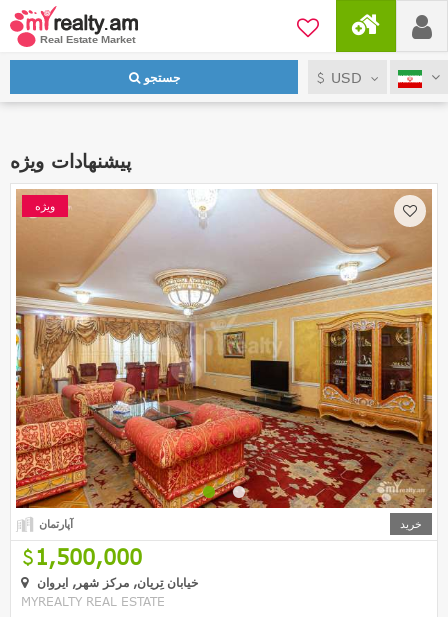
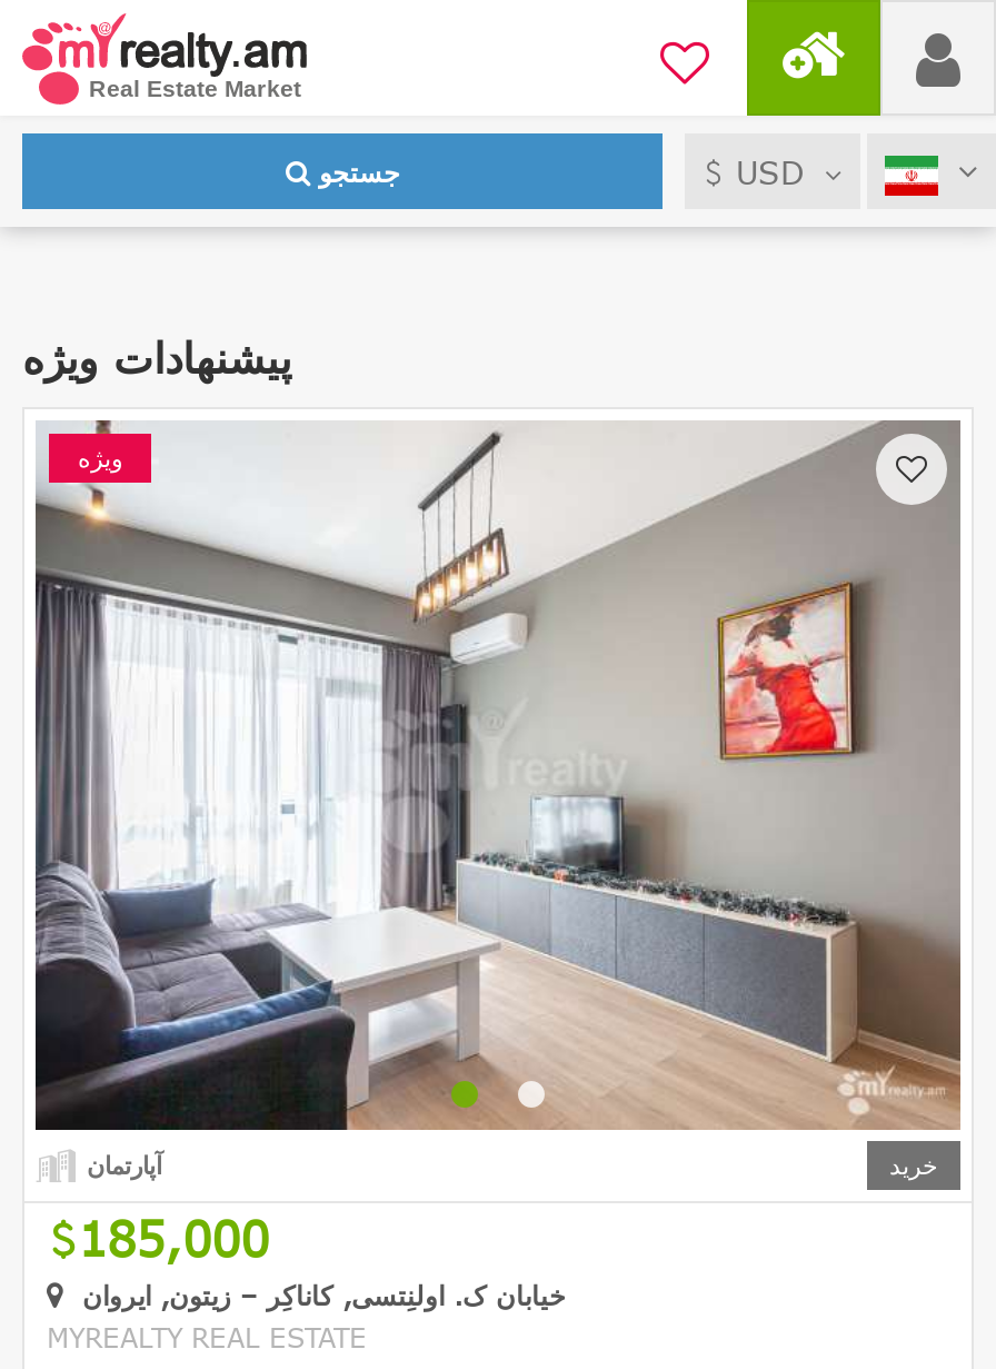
[15,189,433,589] [image] | 1,500,000 | خیابان تِریان, مرکز شهر, ایروان -> [33,418,960,1310] [image] | 185,000 | خیابان ک. اولنِتسی, کاناکِر – زیتون, ایروان

